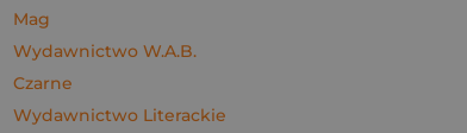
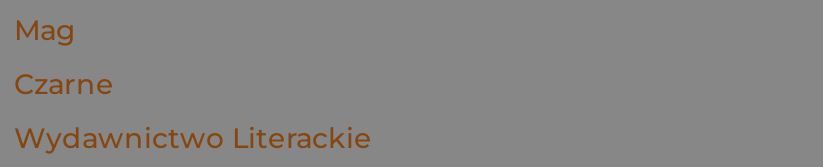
[13,40,197,62] Wydawnictwo W.A.B. -> none

